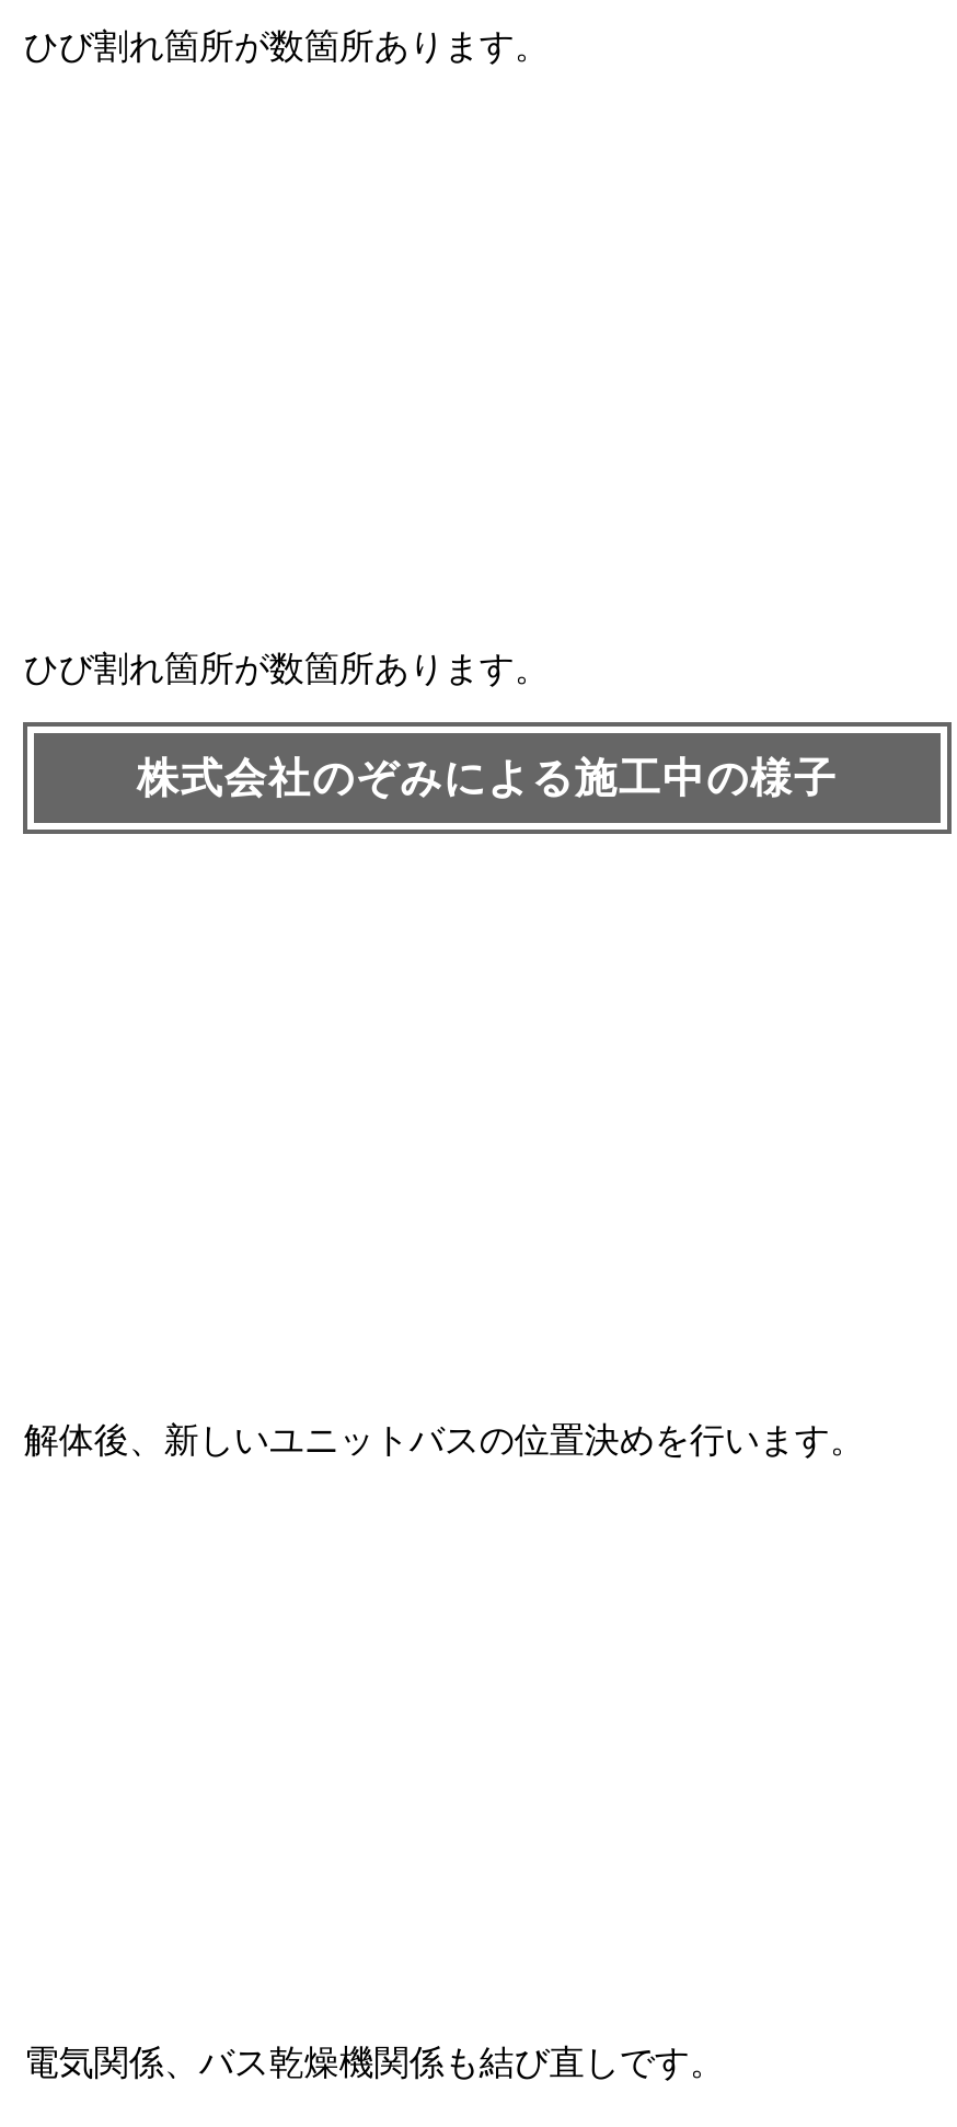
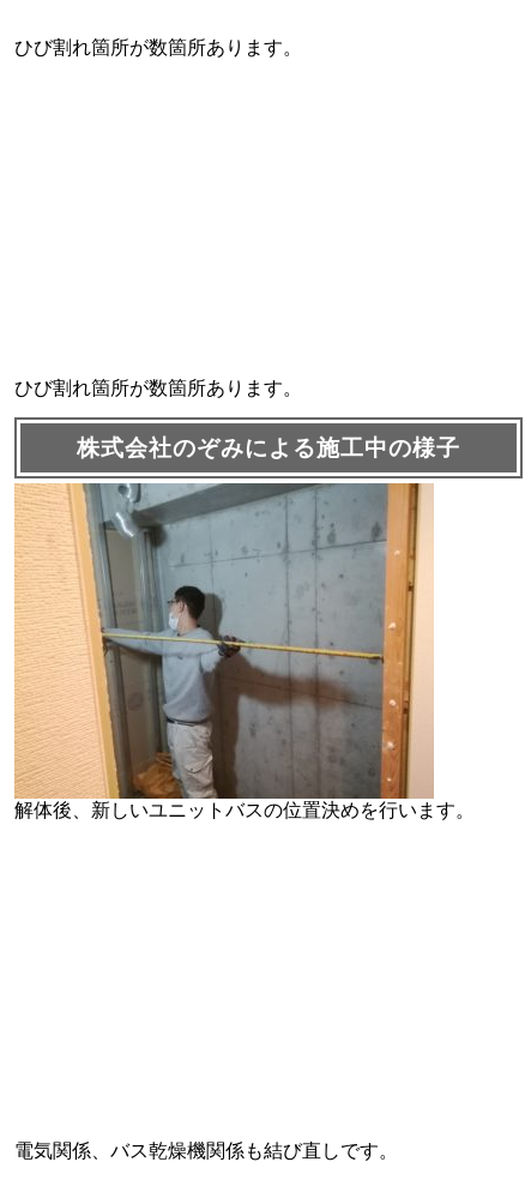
none -> [13,482,435,797] [image]

